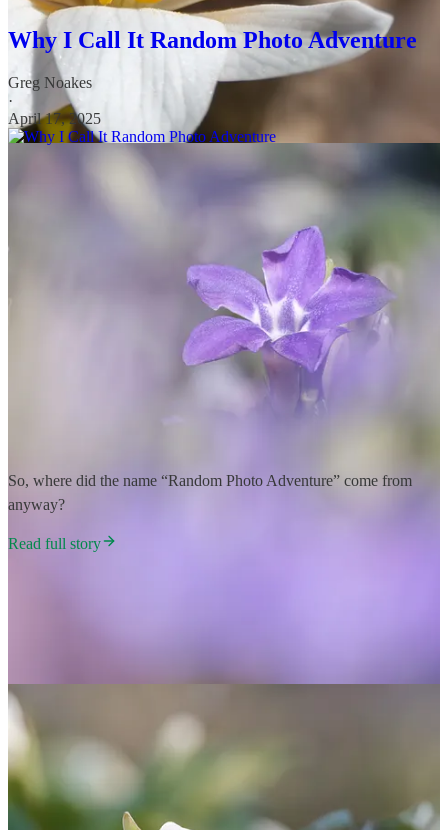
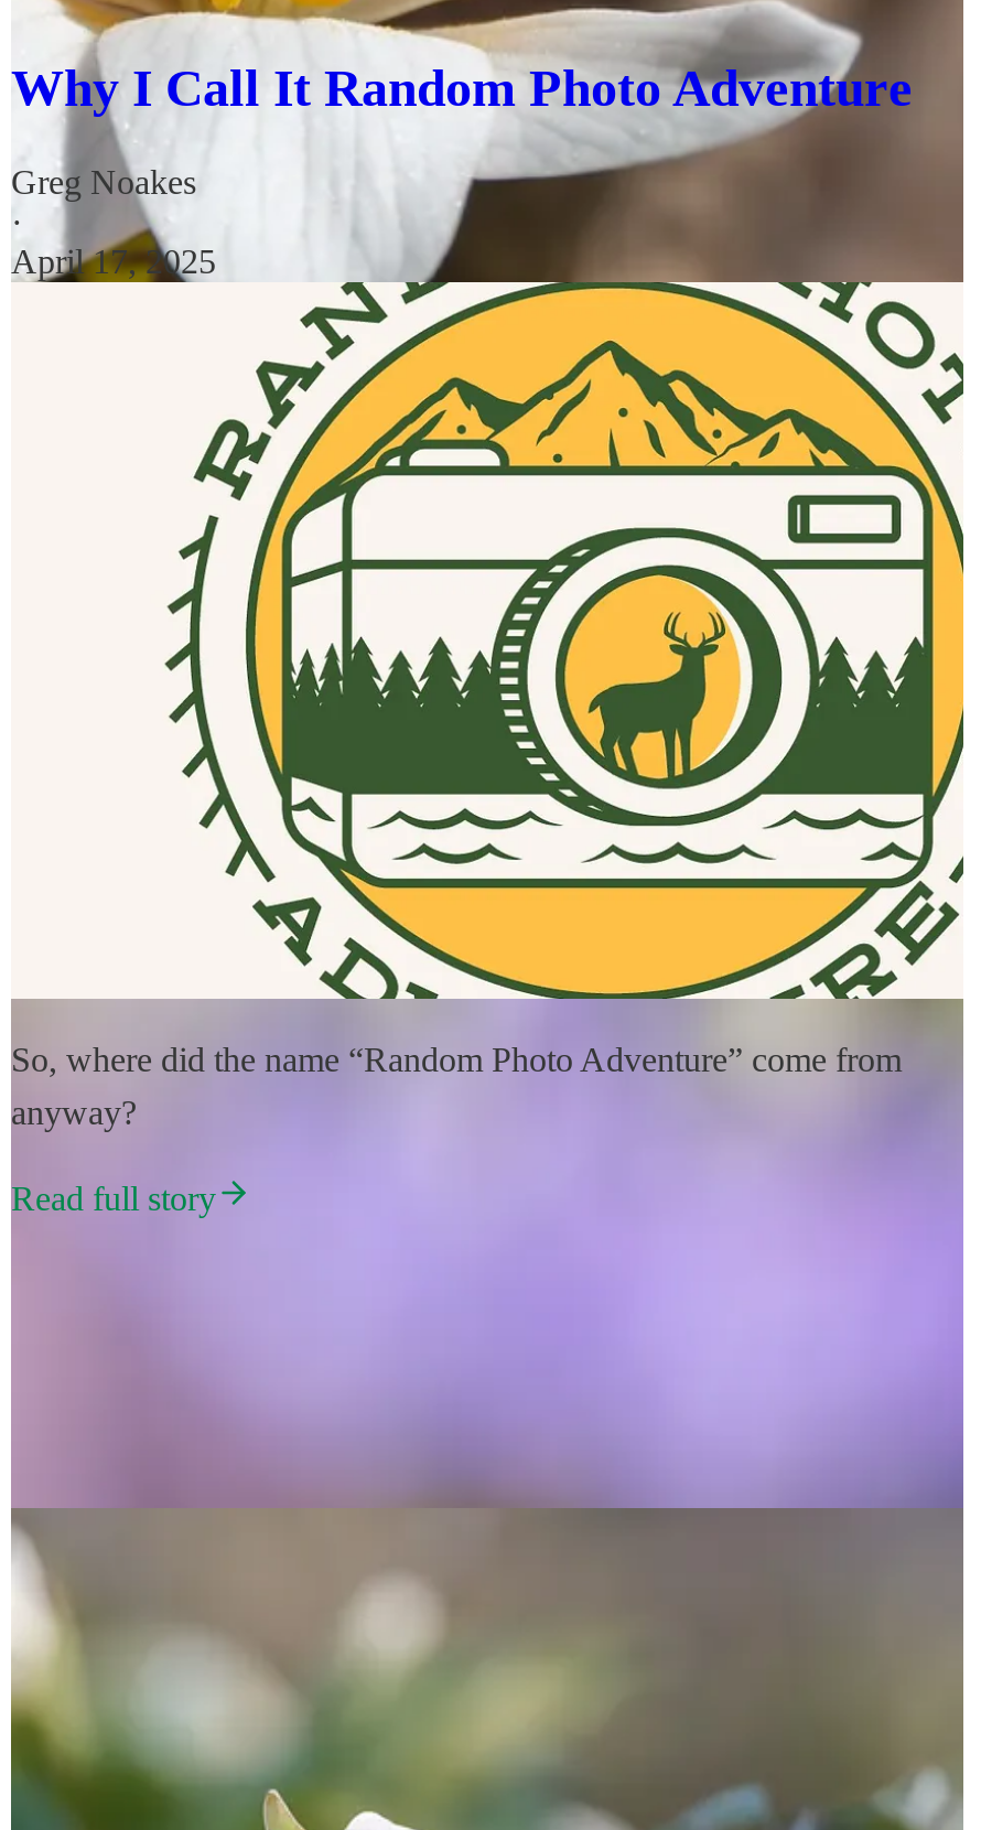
[7,128,441,453] [image] -> [11,280,966,1001] [image]

